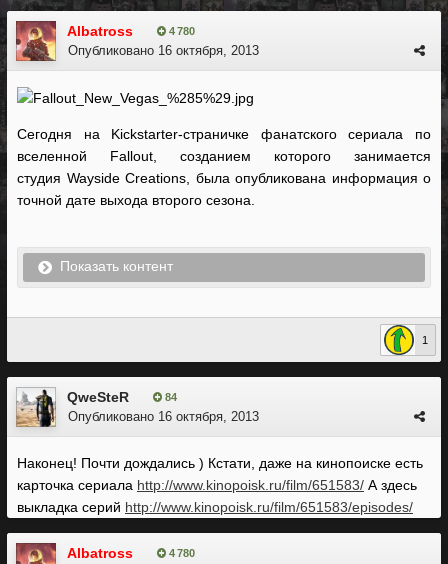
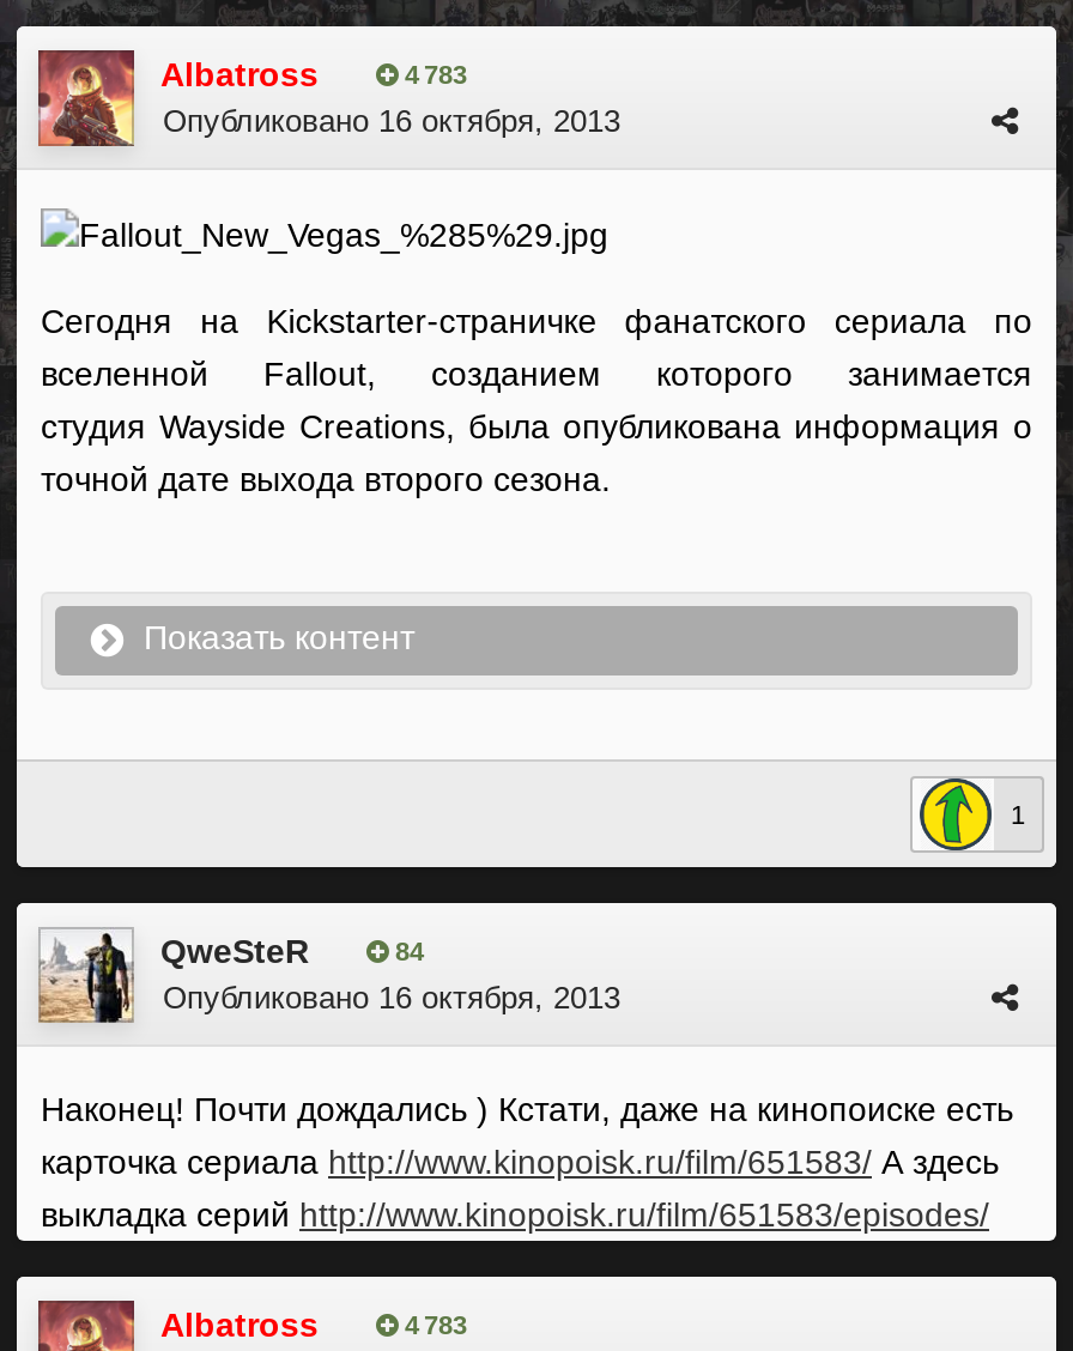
[166,25,195,37] 4 780 -> [398,60,467,89] 4 783
[166,547,195,559] 4 780 -> [398,1310,467,1339] 4 783

